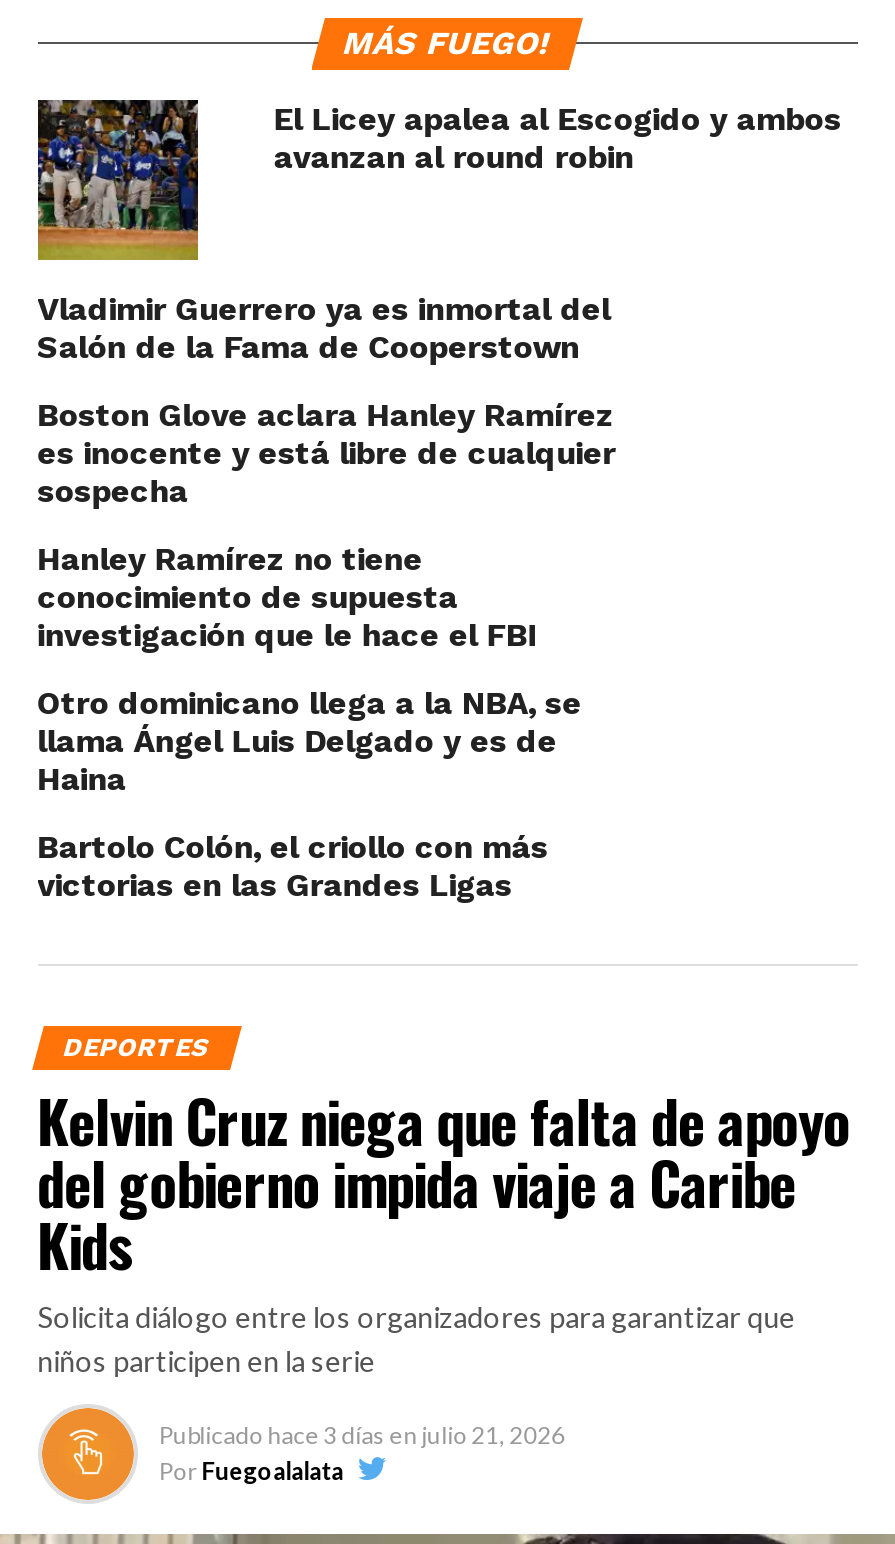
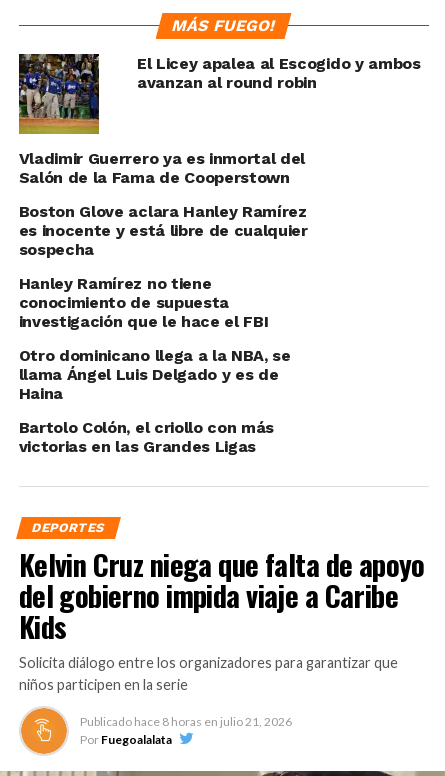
[159,1420,565,1450] Publicado hace 3 días en julio 21, 2026 -> [80,714,292,729] Publicado hace 8 horas en julio 21, 2026

